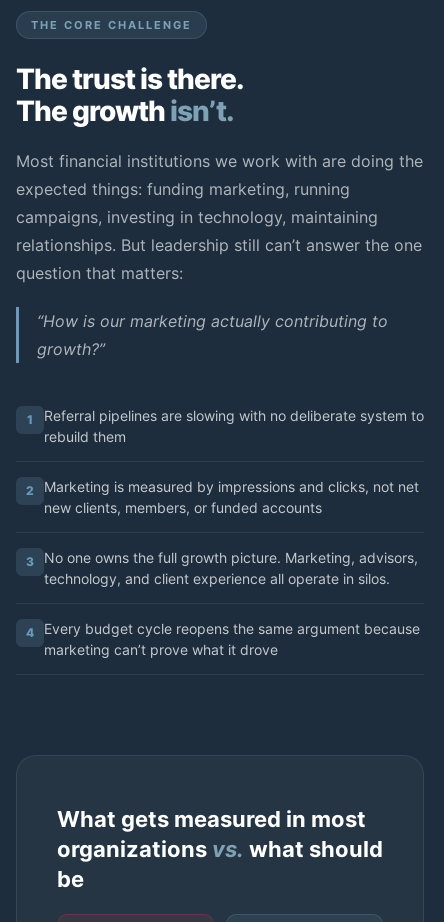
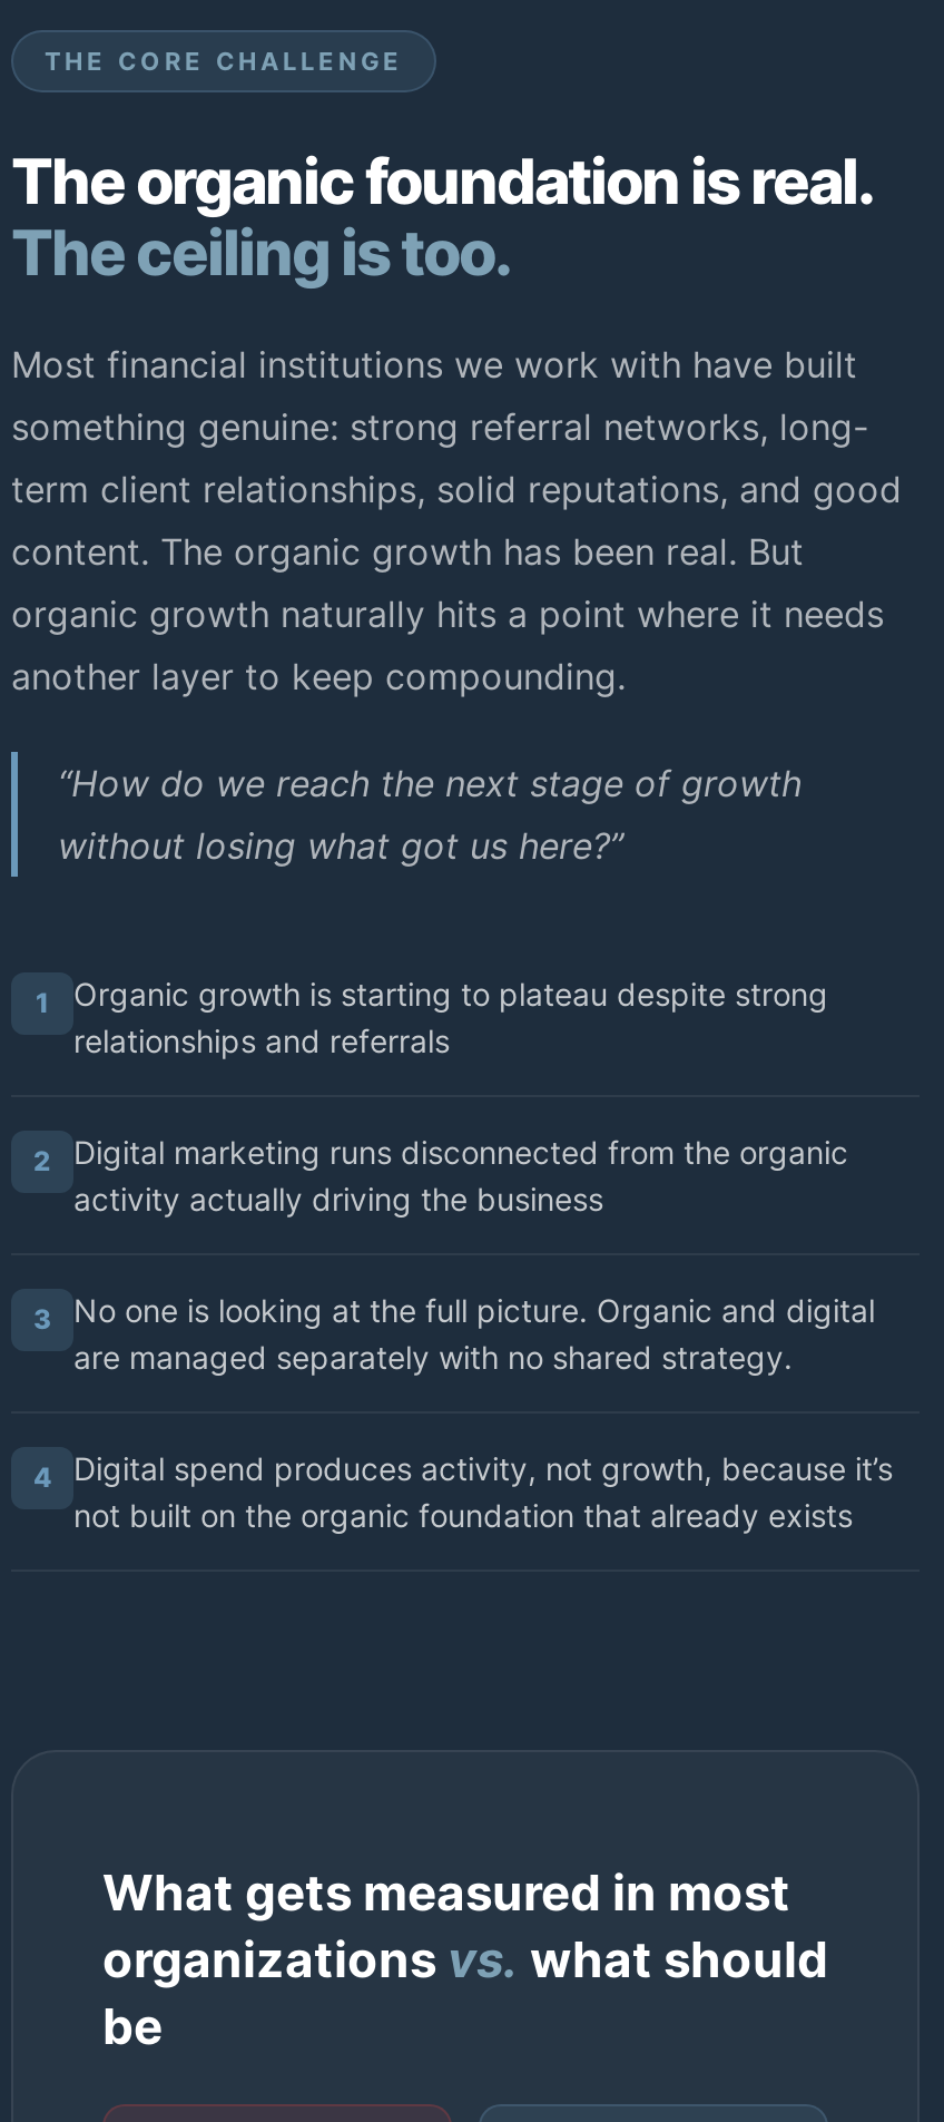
[16,62,244,128] The trust is there. | The growth isn’t. -> [11,144,875,291] The organic foundation is real. | The ceiling is too.
[16,151,423,283] Most financial institutions we work with are doing the | expected things: funding marketing, running | campaigns, investing in technology, maintaining | relationships. But leadership still can’t answer the one | question that matters: -> [11,342,902,698] Most financial institutions we work with have built | something genuine: strong referral networks, long- | term client relationships, solid reputations, and good | content. The organic growth has been real. But | organic growth naturally hits a point where it needs | another layer to keep compounding.
[37,311,388,359] “How is our marketing actually contributing to | growth?” -> [58,761,802,868] “How do we reach the next stage of growth | without losing what got us here?”
[44,407,424,445] Referral pipelines are slowing with no deliberate system to | rebuild them -> [73,975,828,1059] Organic growth is starting to plateau despite strong | relationships and referrals
[44,478,419,516] Marketing is measured by impressions and clicks, not net | new clients, members, or funded accounts -> [73,1133,848,1218] Digital marketing runs disconnected from the organic | activity actually driving the business
[44,549,418,587] No one owns the full growth picture. Marketing, advisors, | technology, and client experience all operate in silos. -> [73,1291,875,1376] No one is looking at the full picture. Organic and digital | are managed separately with no shared strategy.
[44,620,420,658] Every budget cycle reopens the same argument because | marketing can’t prove what it drove -> [73,1449,893,1534] Digital spend produces activity, not growth, because it’s | not built on the organic foundation that already exists

